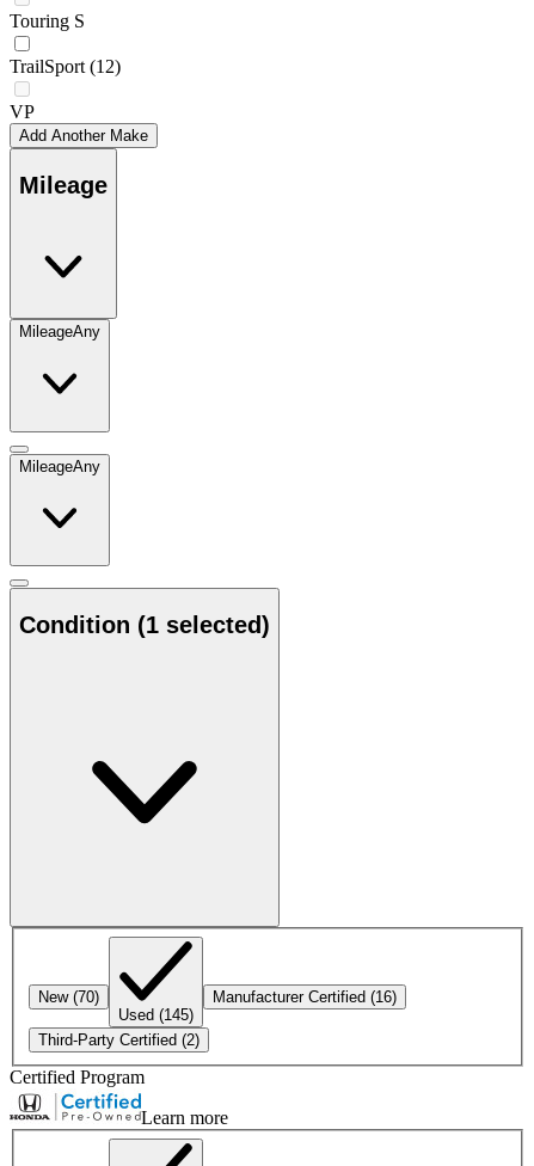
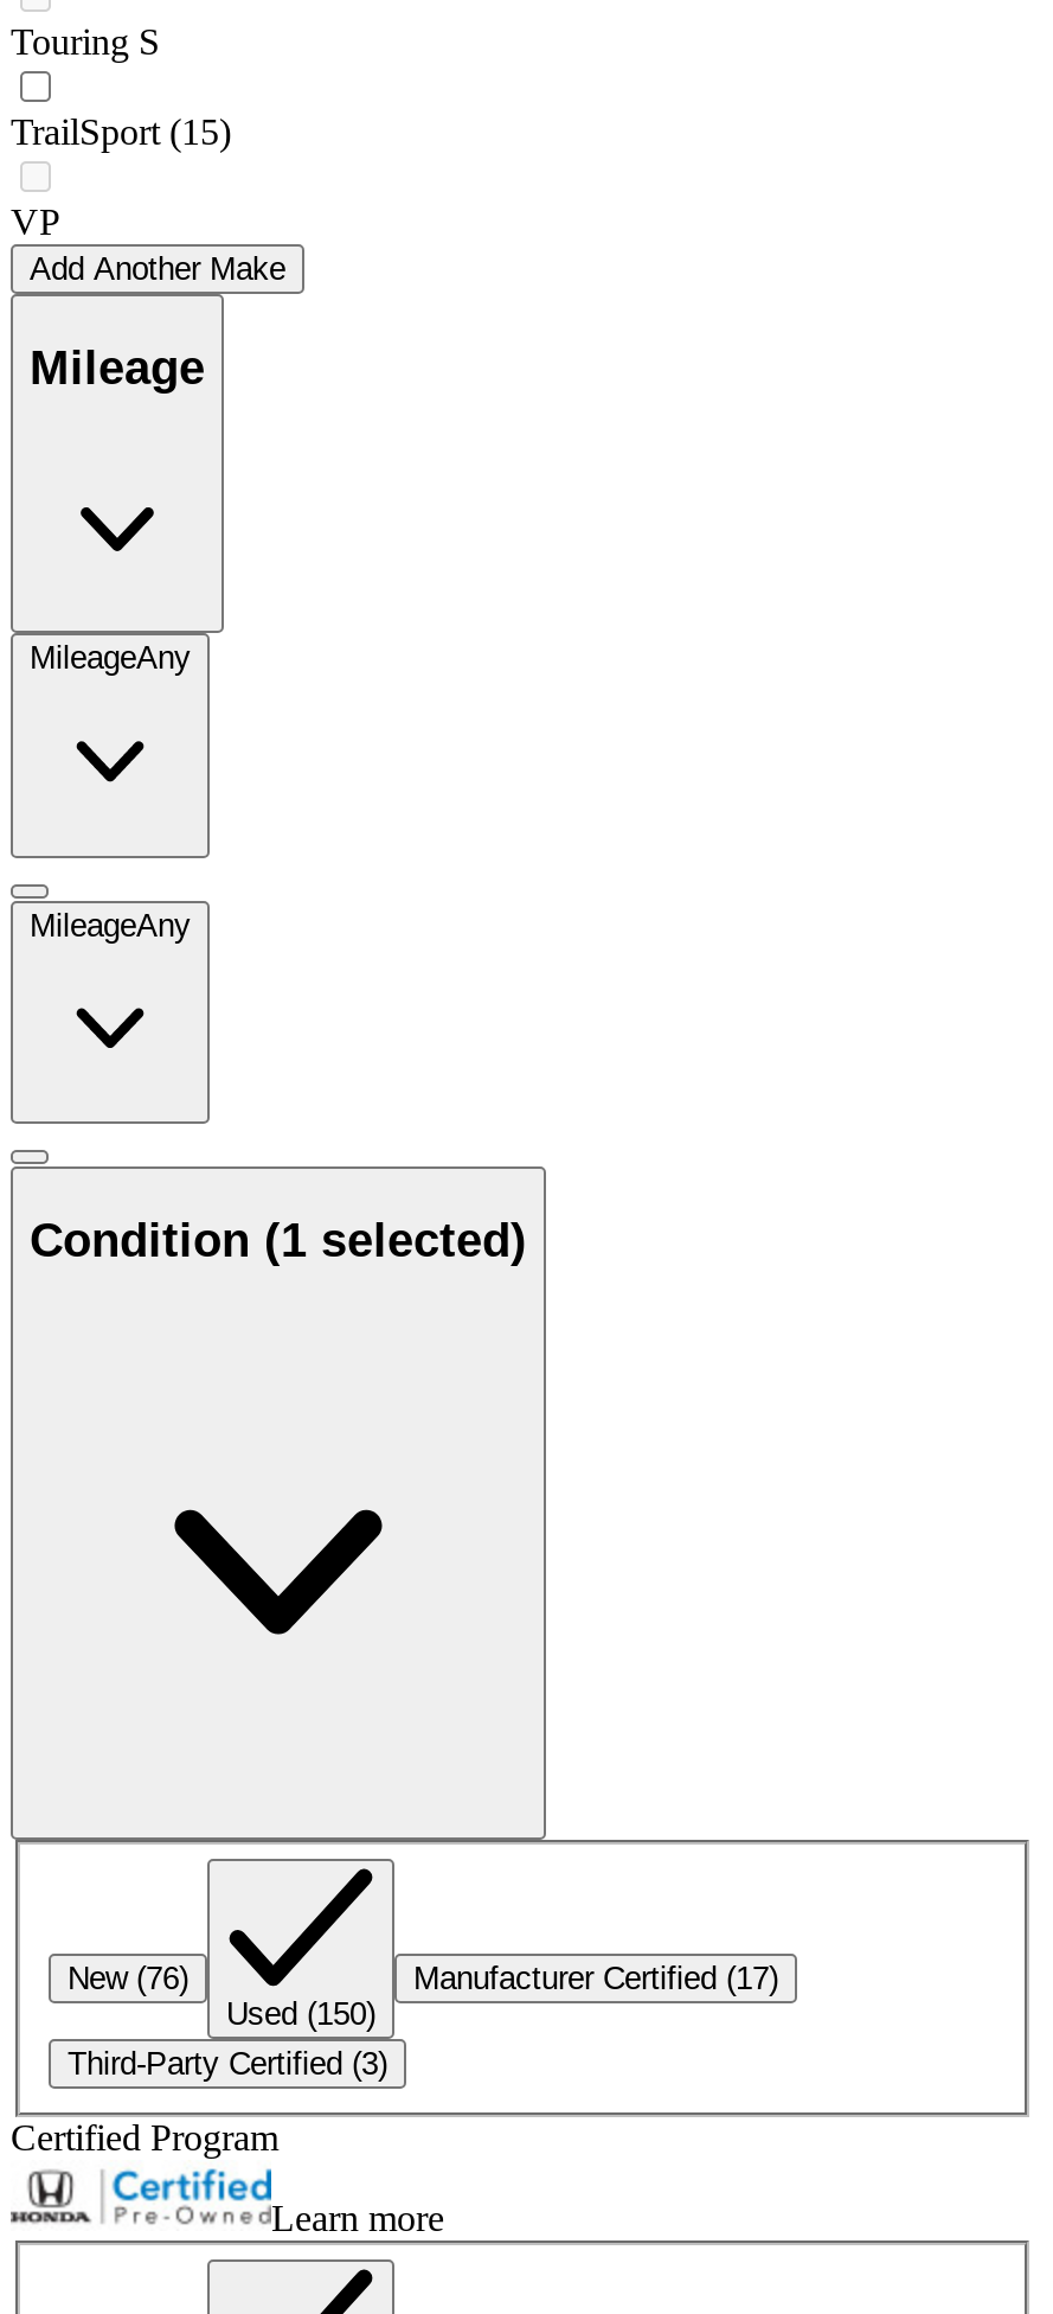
[10,57,121,77] TrailSport (12) -> [11,112,231,153] TrailSport (15)
[38,988,99,1006] New (70) -> [68,1962,188,1997] New (76)
[213,988,397,1006] Manufacturer Certified (16) -> [413,1962,778,1997] Manufacturer Certified (17)
[118,1006,194,1024] Used (145) -> [226,1997,375,2033] Used (150)
[38,1031,200,1049] Third-Party Certified (2) -> [68,2047,387,2083] Third-Party Certified (3)

